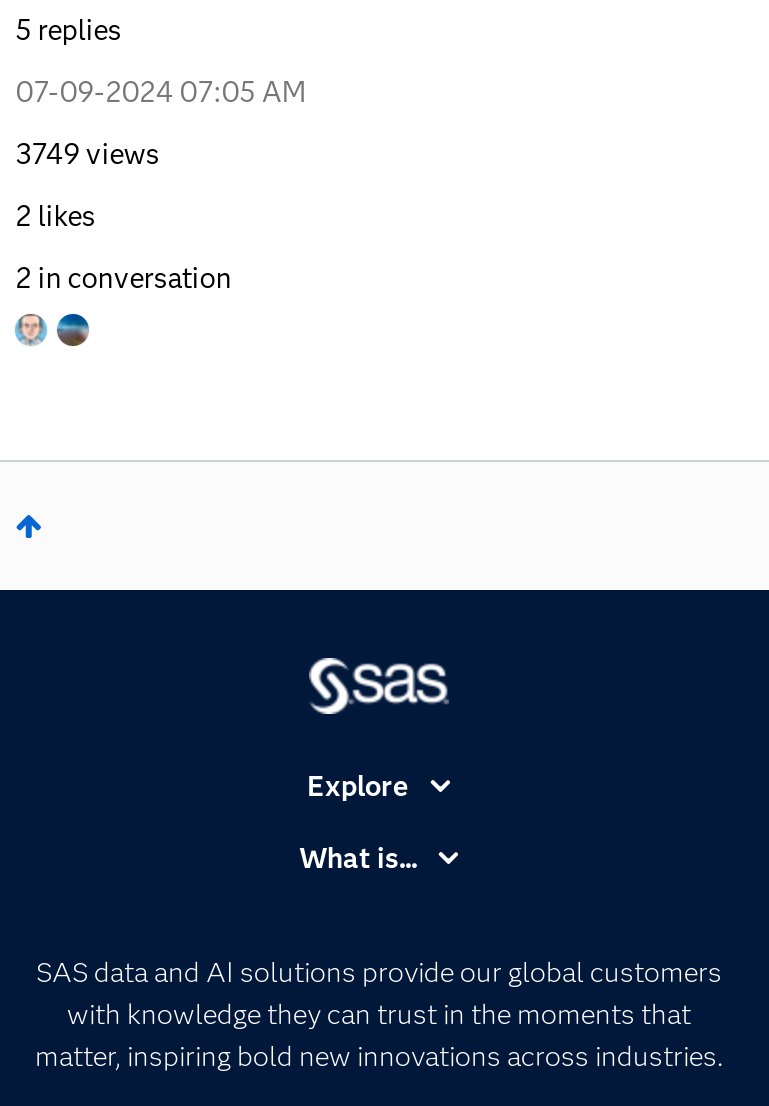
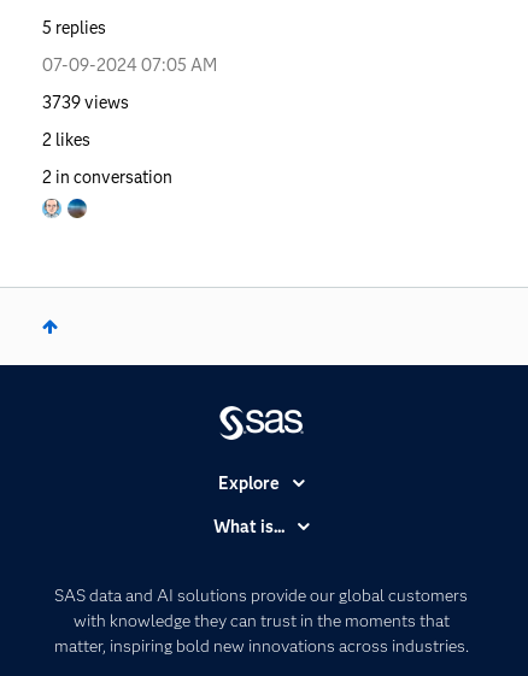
[16,137,160,173] 3749 views -> [43,92,129,114] 3739 views

